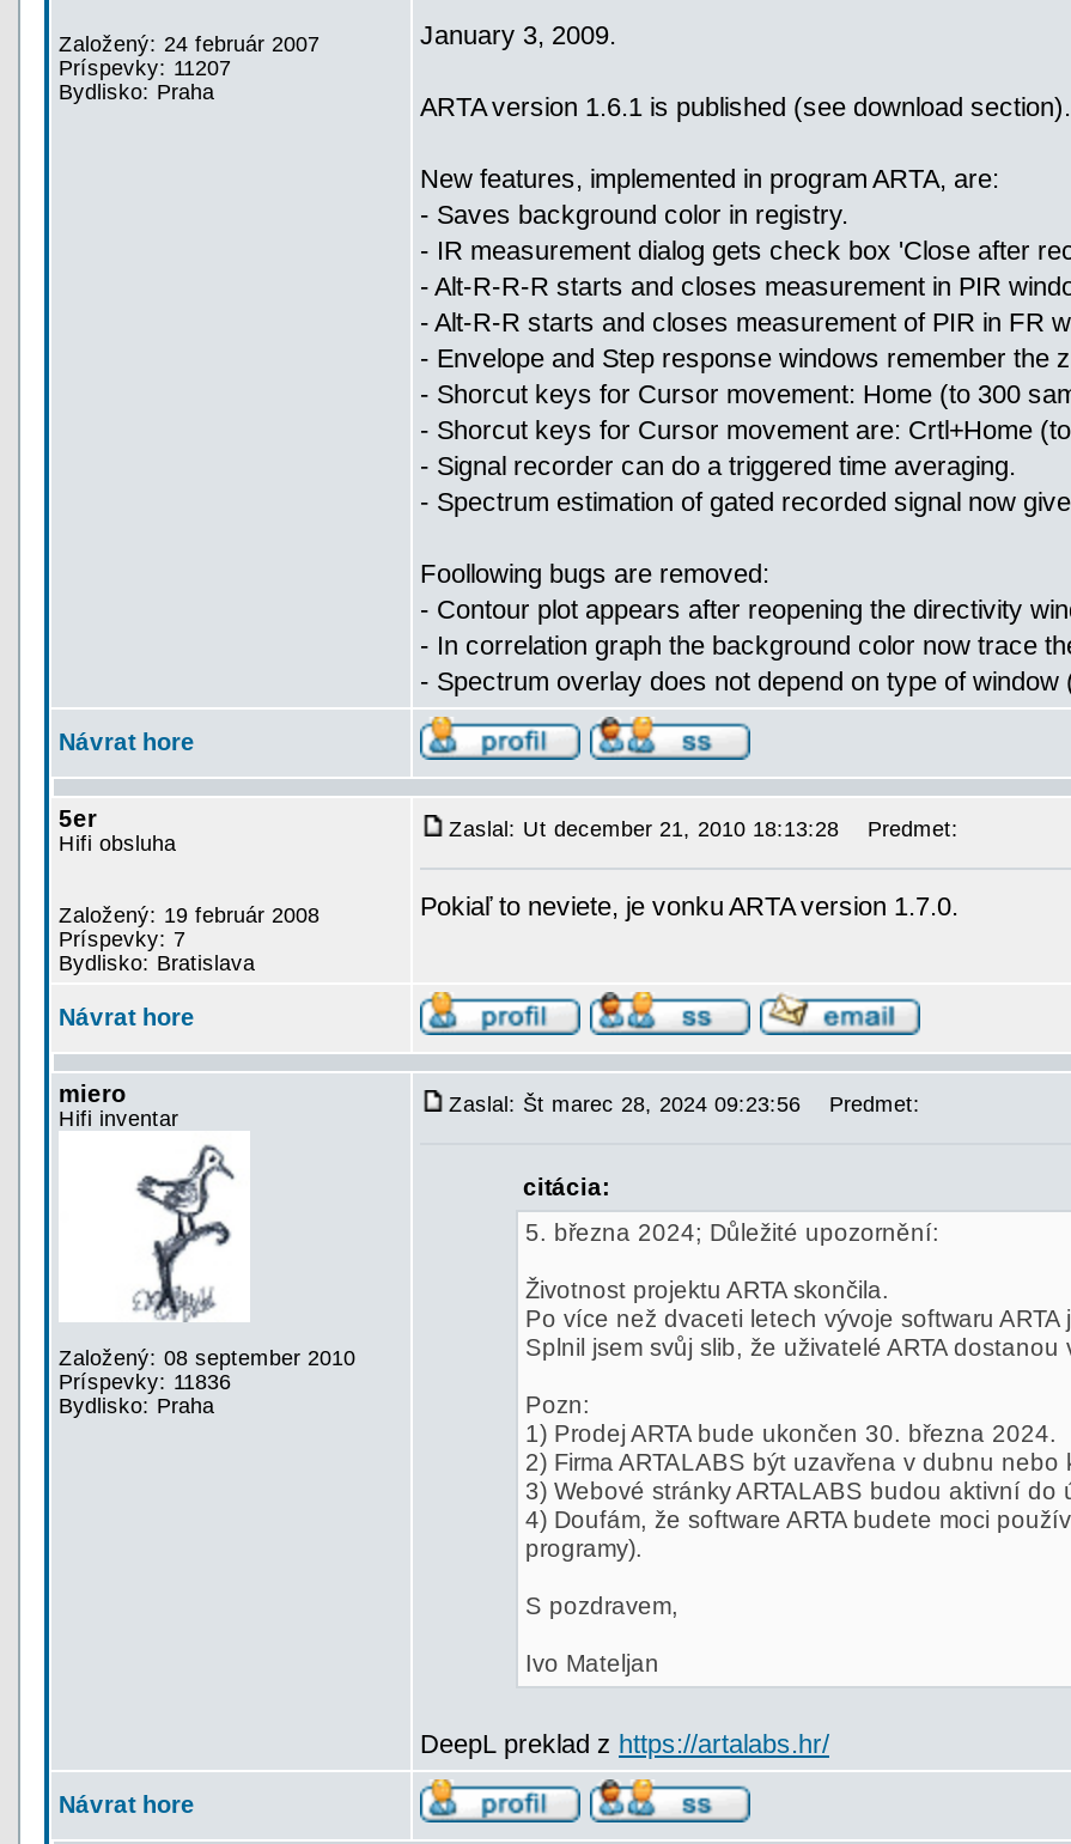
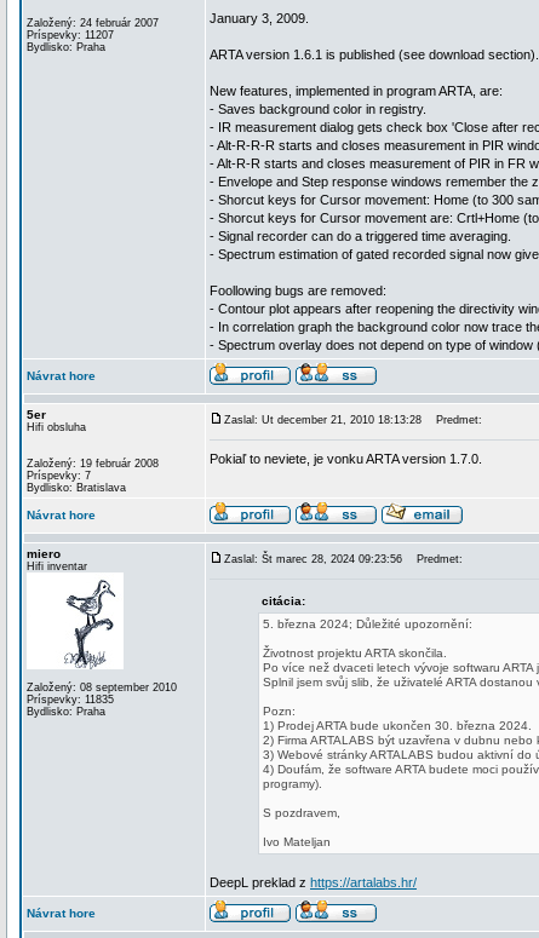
[59,1370,231,1394] Príspevky: 11836 -> [27,694,114,706] Príspevky: 11835

